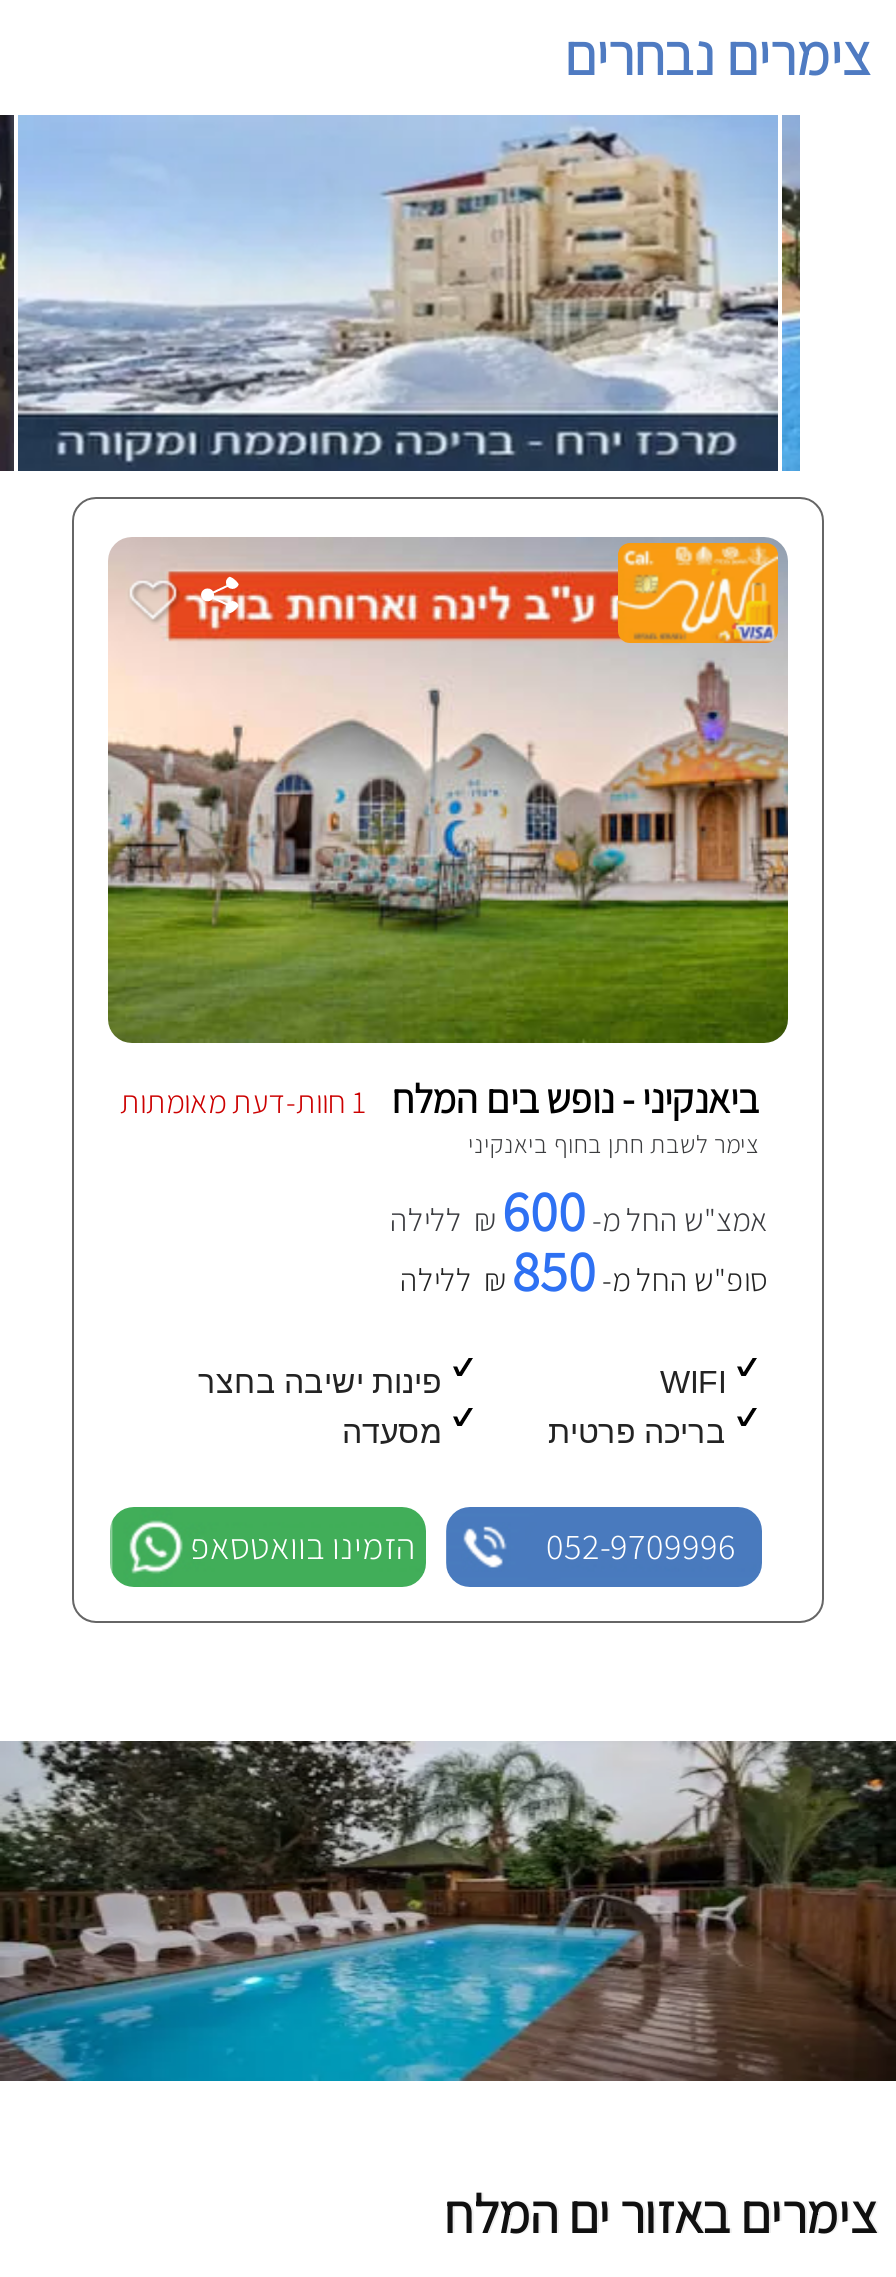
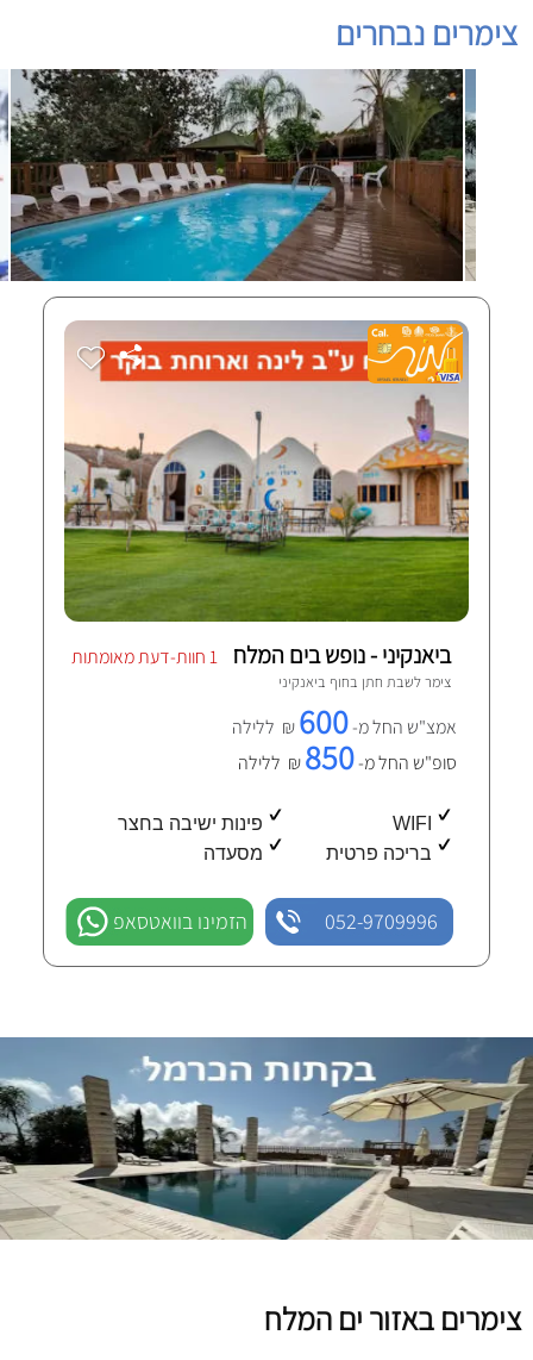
[6,113,802,473] [image] -> [4,68,477,282] [image]
[6,1739,890,2083] [image] -> [4,1037,529,1240] [image]

